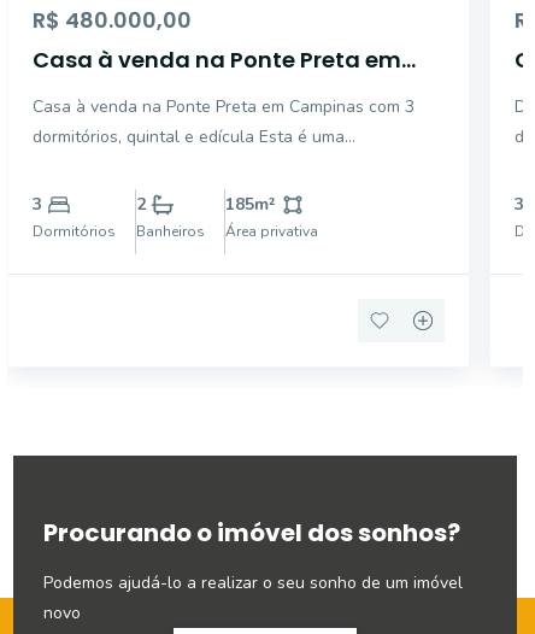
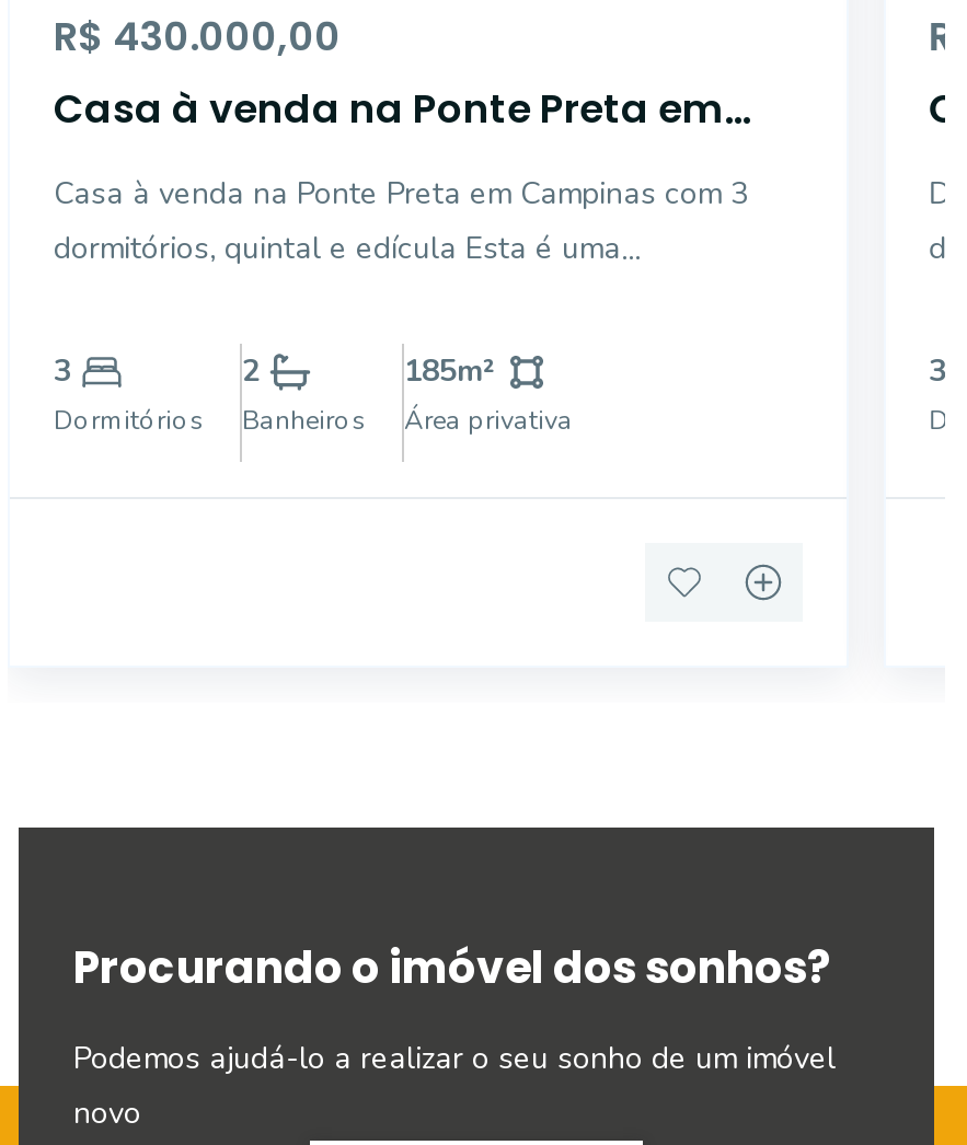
[33,5,192,35] R$ 480.000,00 -> [54,10,341,64] R$ 430.000,00

